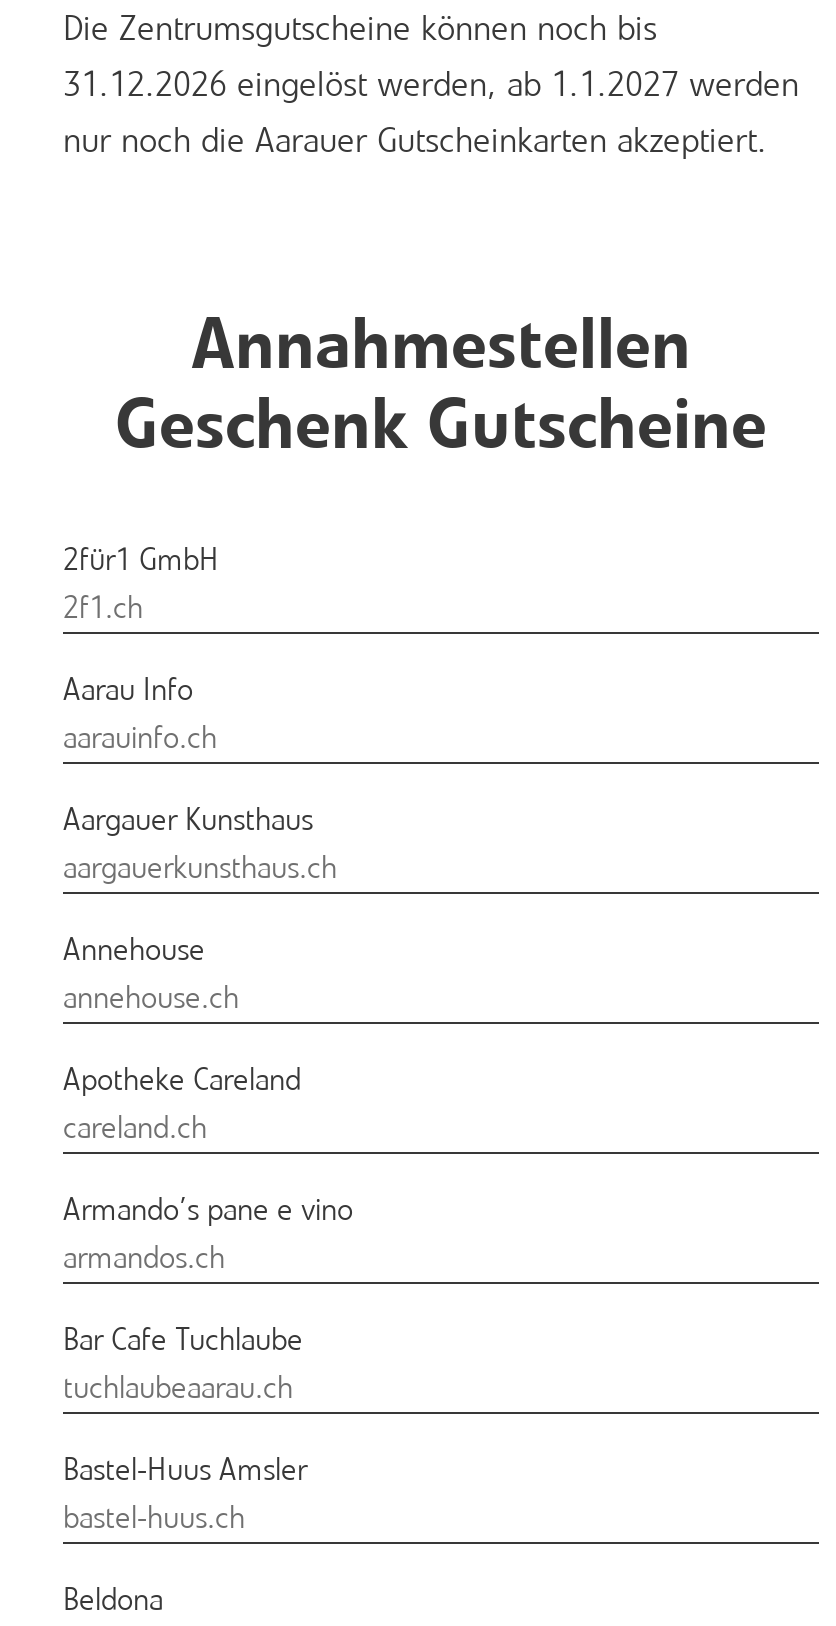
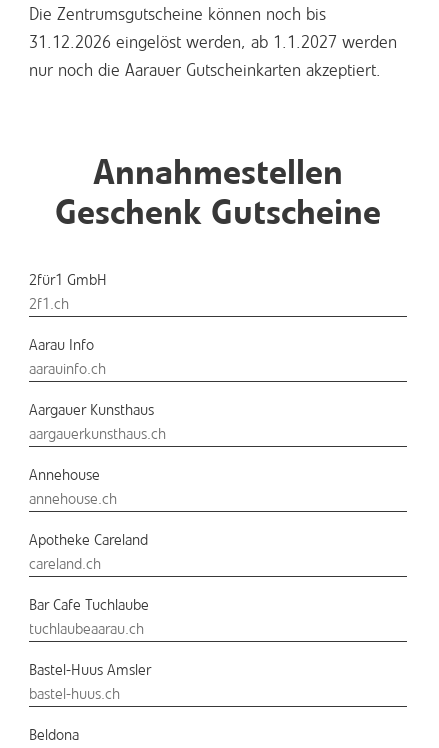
[63,1190,353,1276] Armando’s pane e vino | armandos.ch -> none

